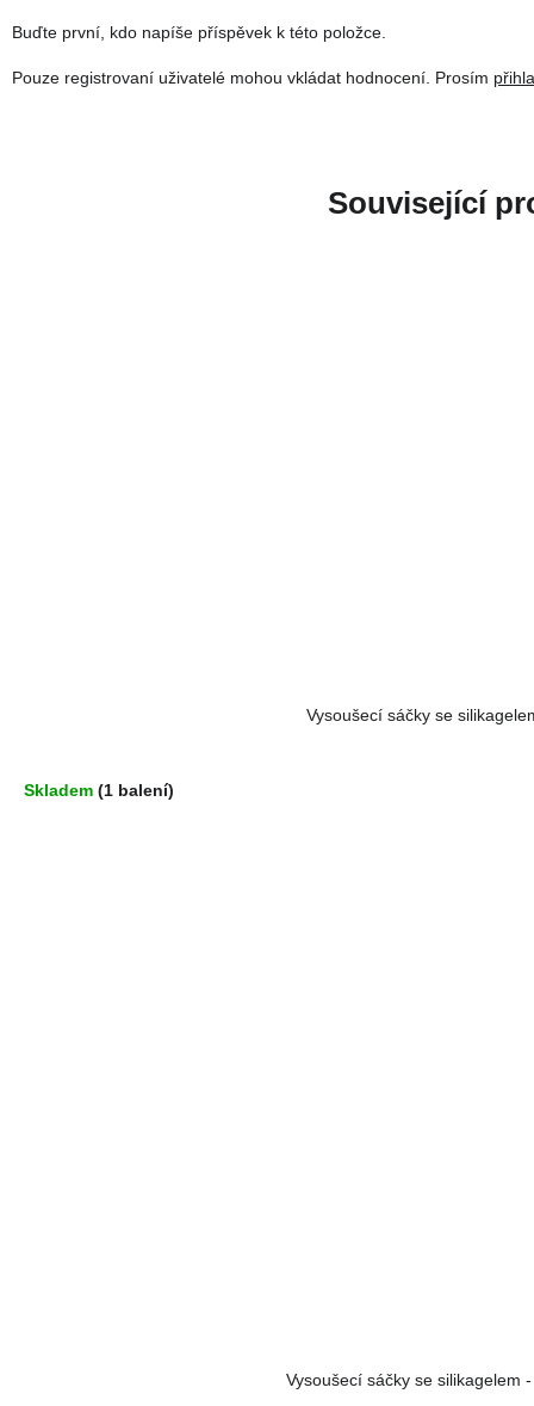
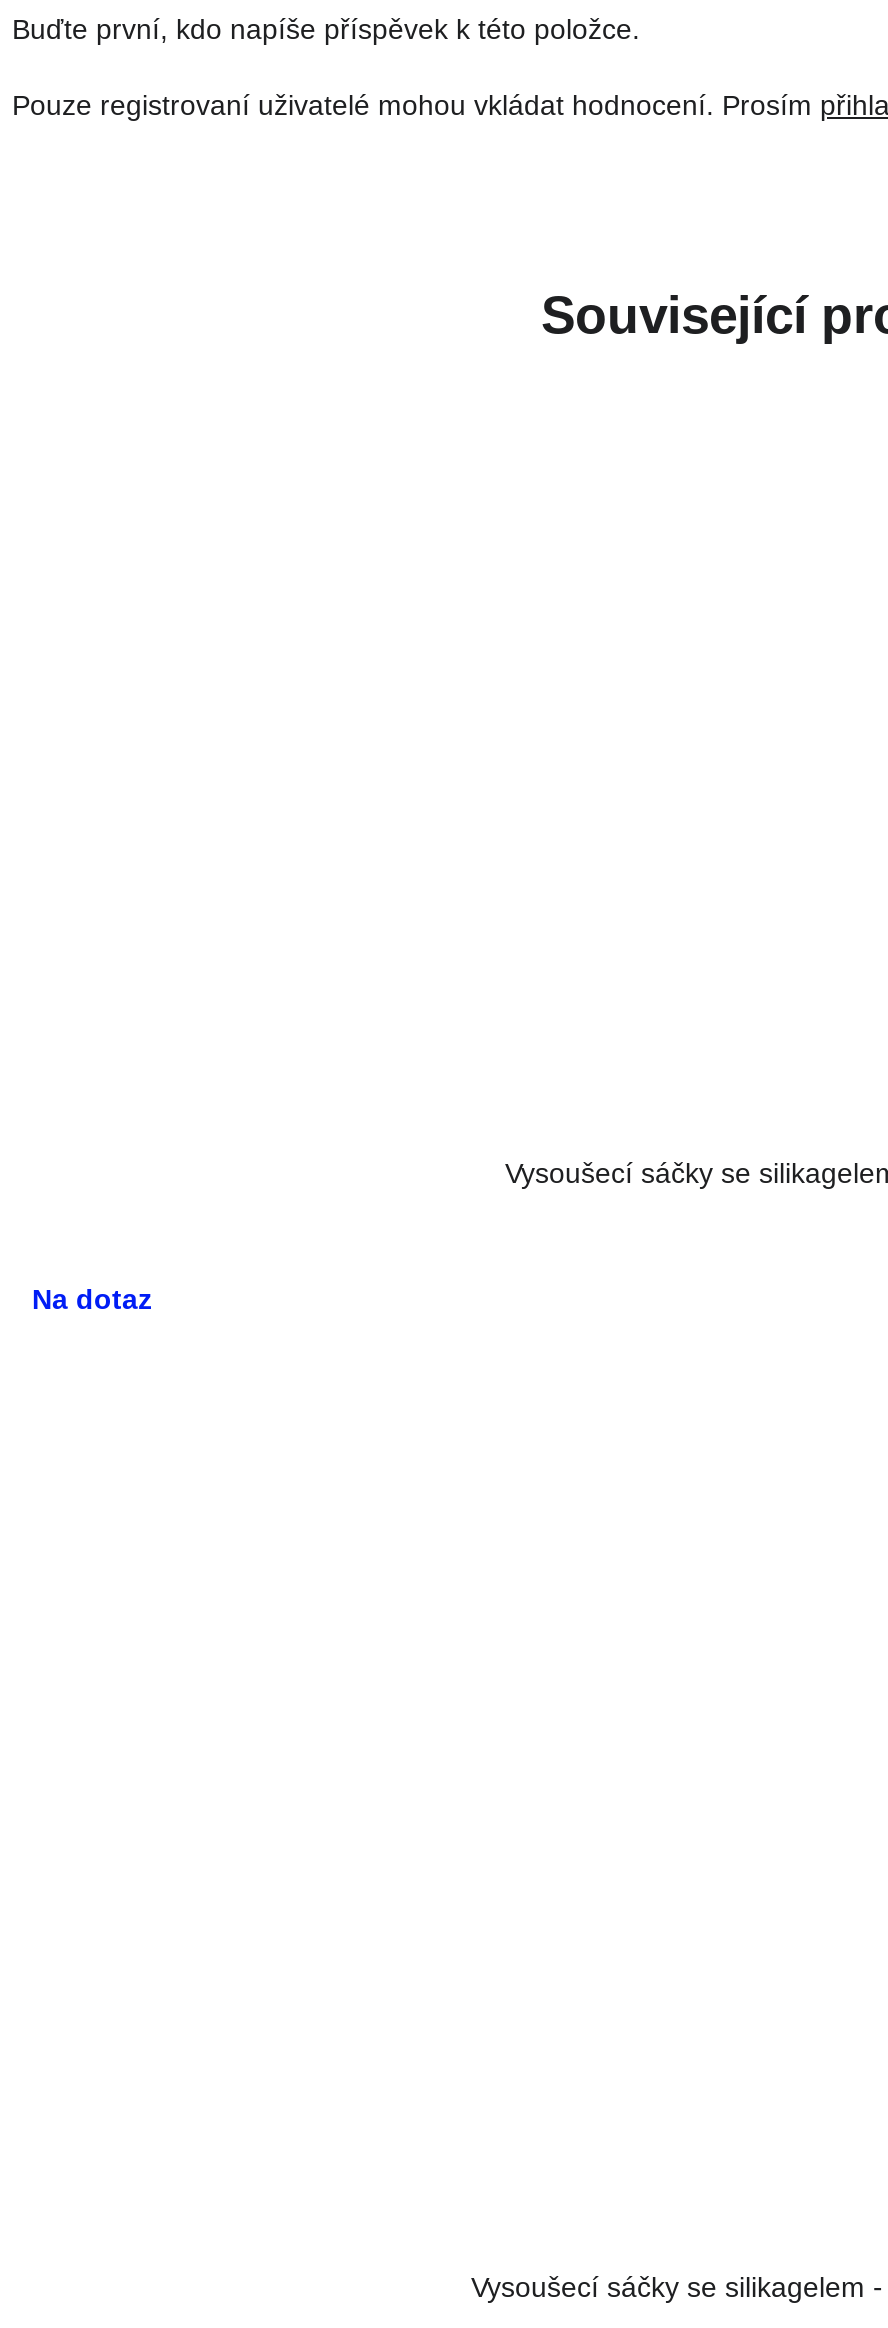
[24,780,174,799] Skladem (1 balení) -> [32,1282,152,1314] Na dotaz

